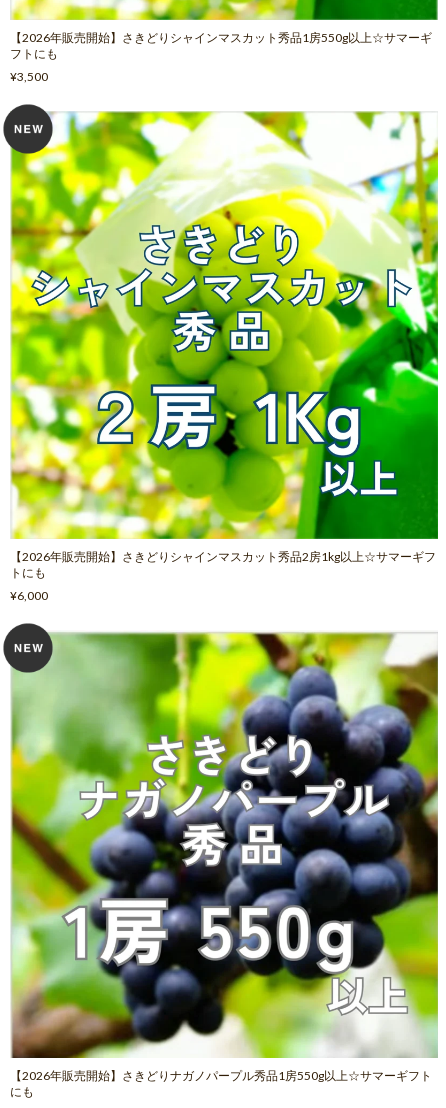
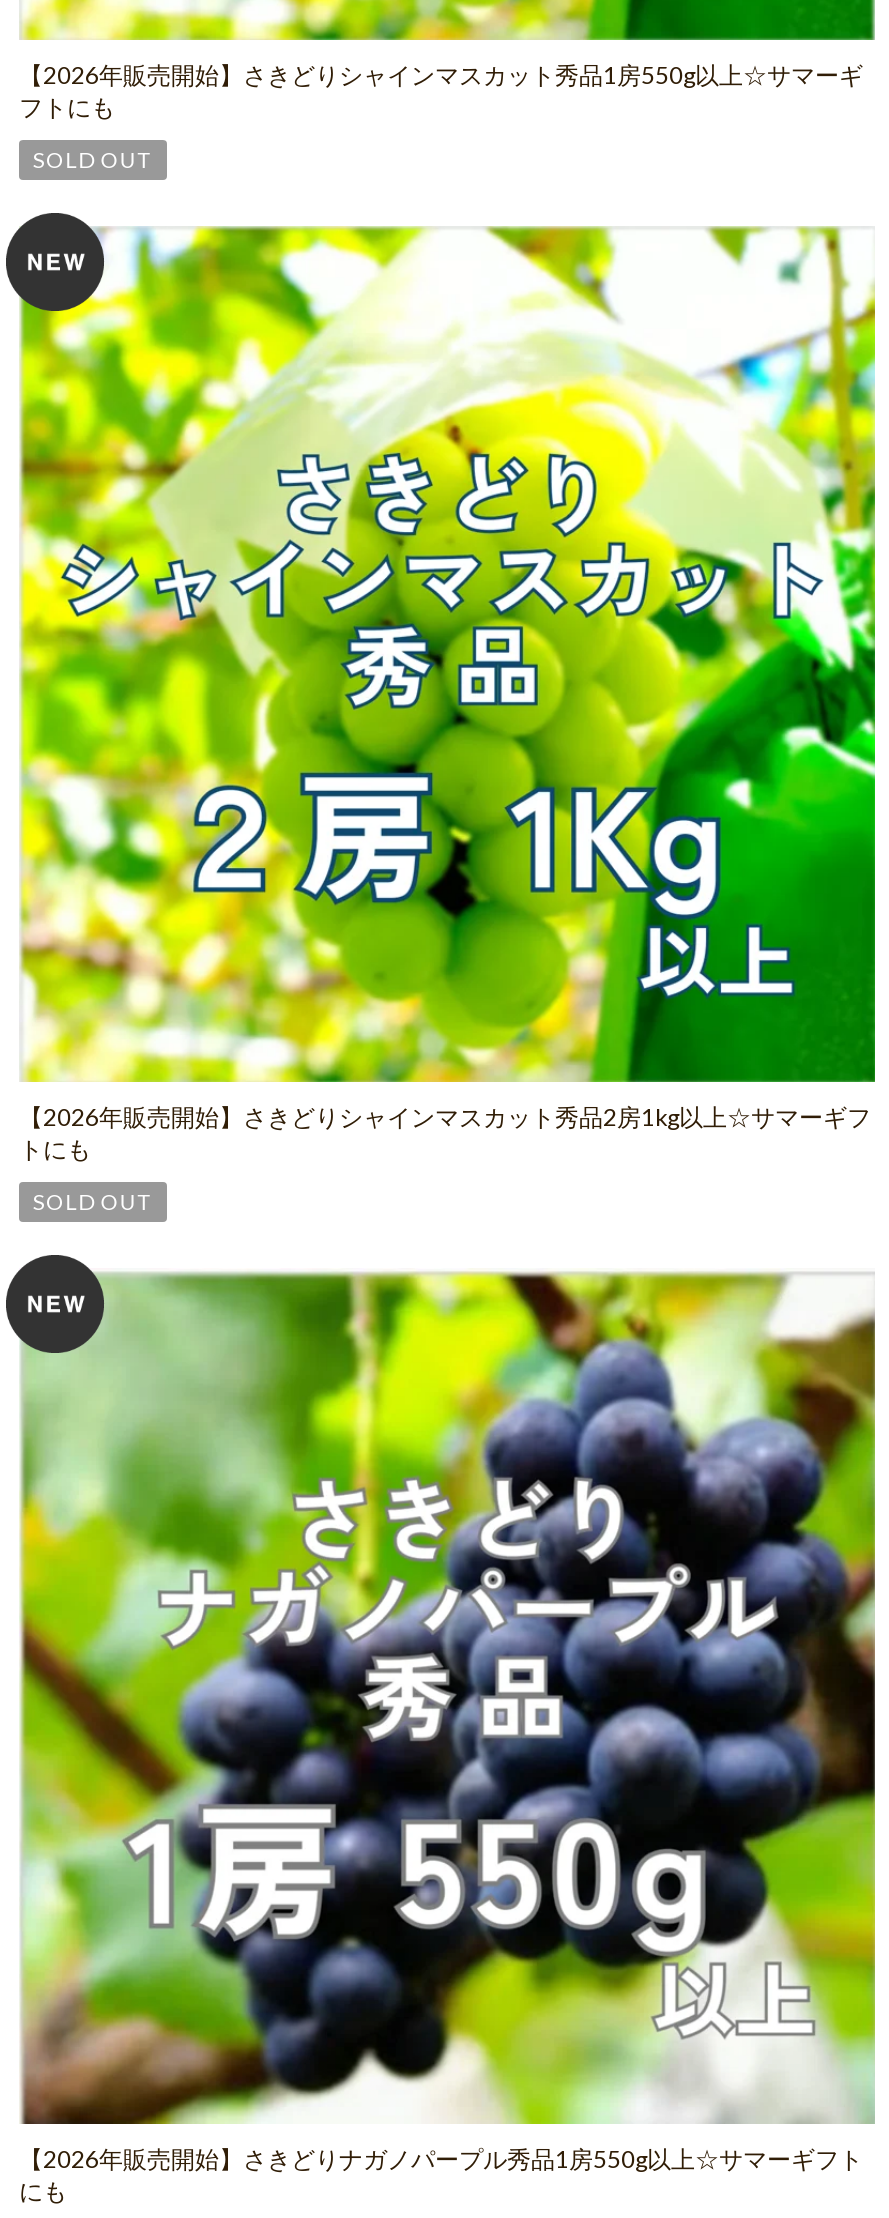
[10,69,48,84] ¥3,500 -> [33,146,152,172] SOLD OUT
[10,588,48,603] ¥6,000 -> [33,1188,152,1214] SOLD OUT

